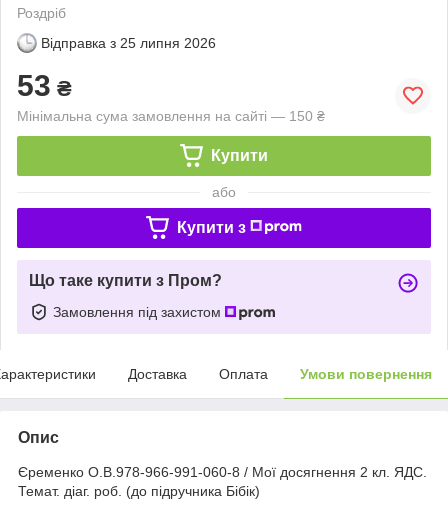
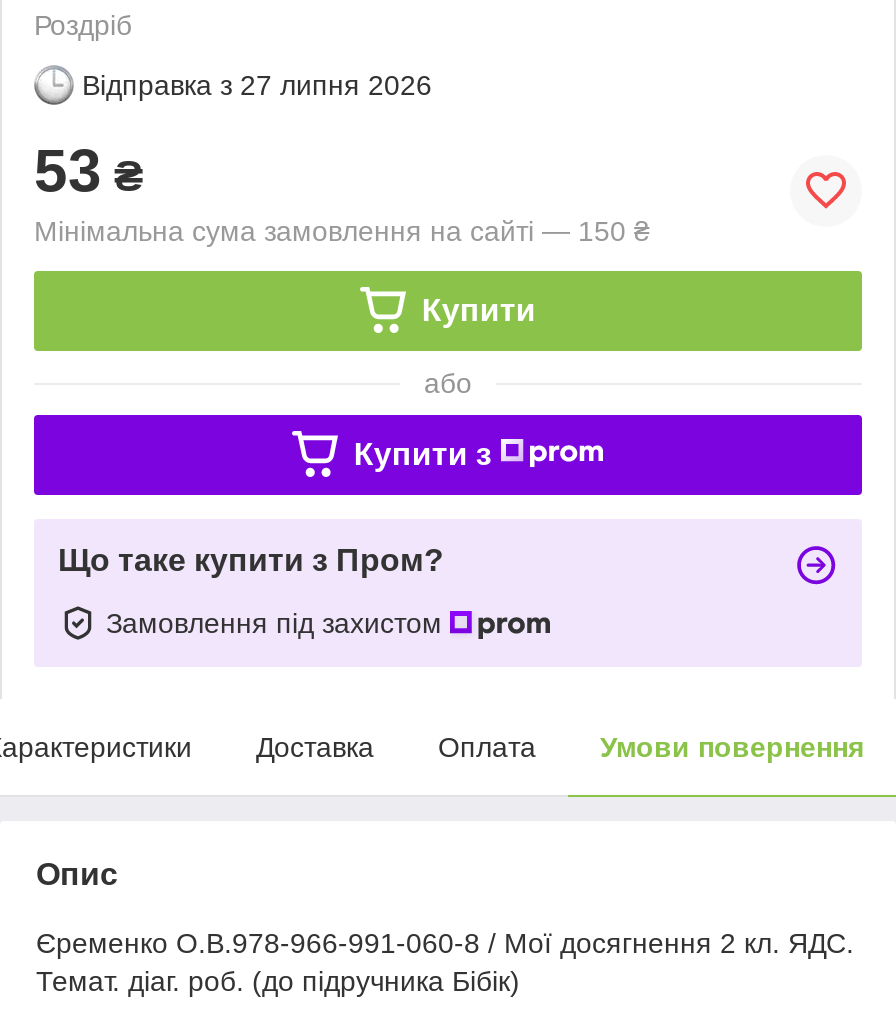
[41,35,216,51] Відправка з 25 липня 2026 -> [82,69,432,101] Відправка з 27 липня 2026

